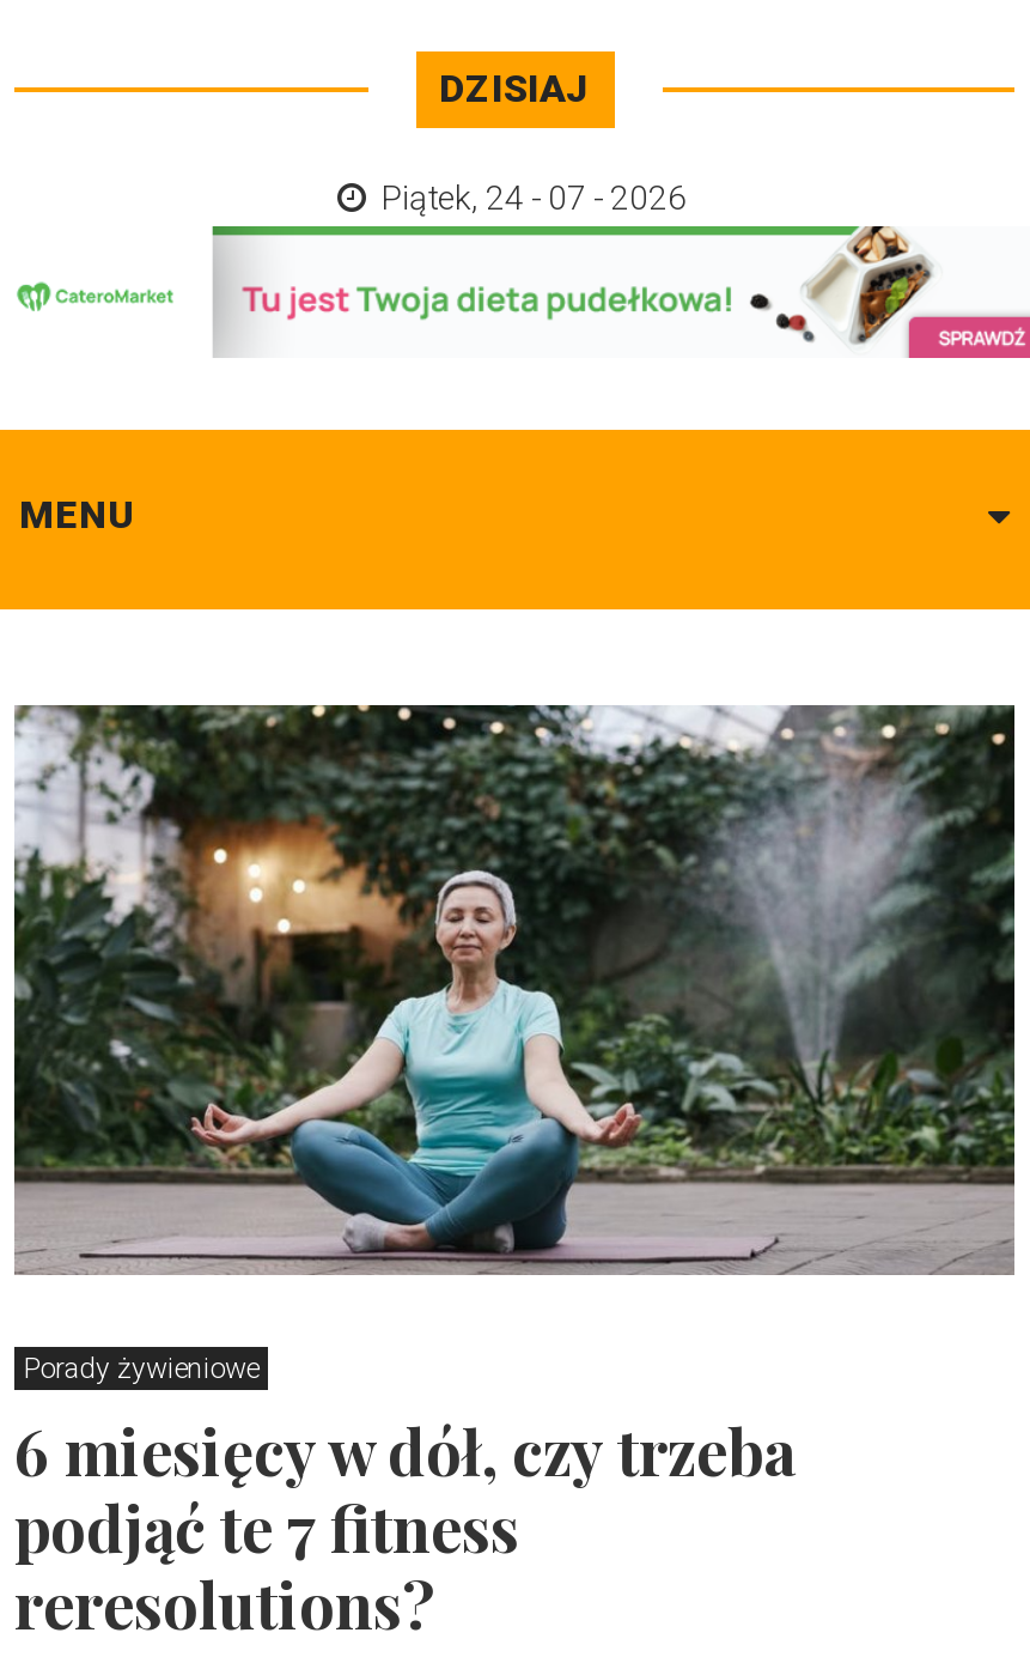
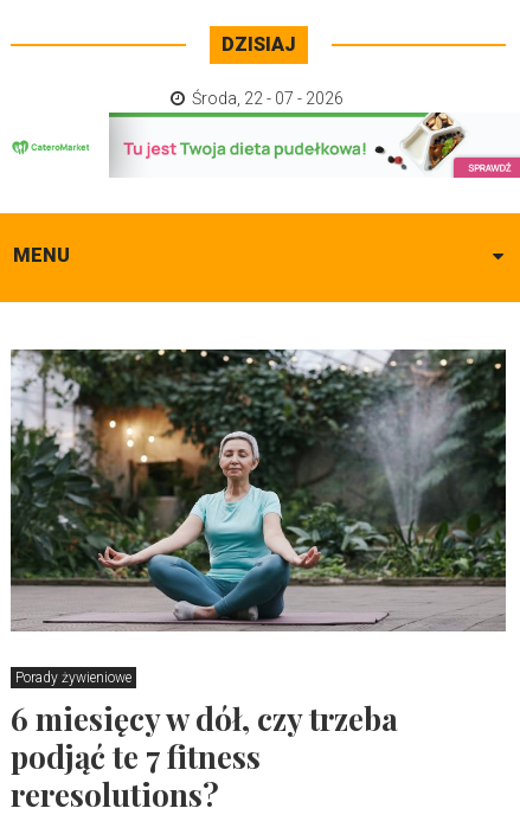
[380,178,687,217] Piątek, 24 - 07 - 2026 -> [192,89,344,108] Środa, 22 - 07 - 2026

